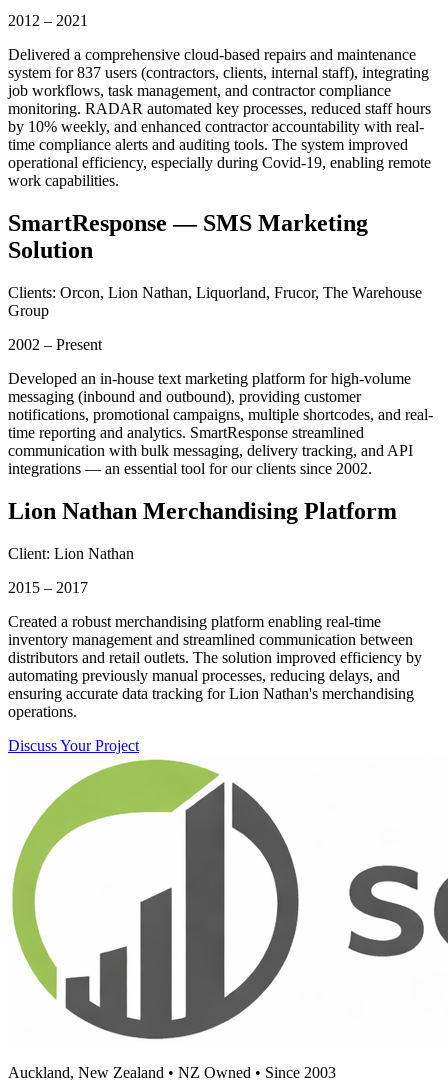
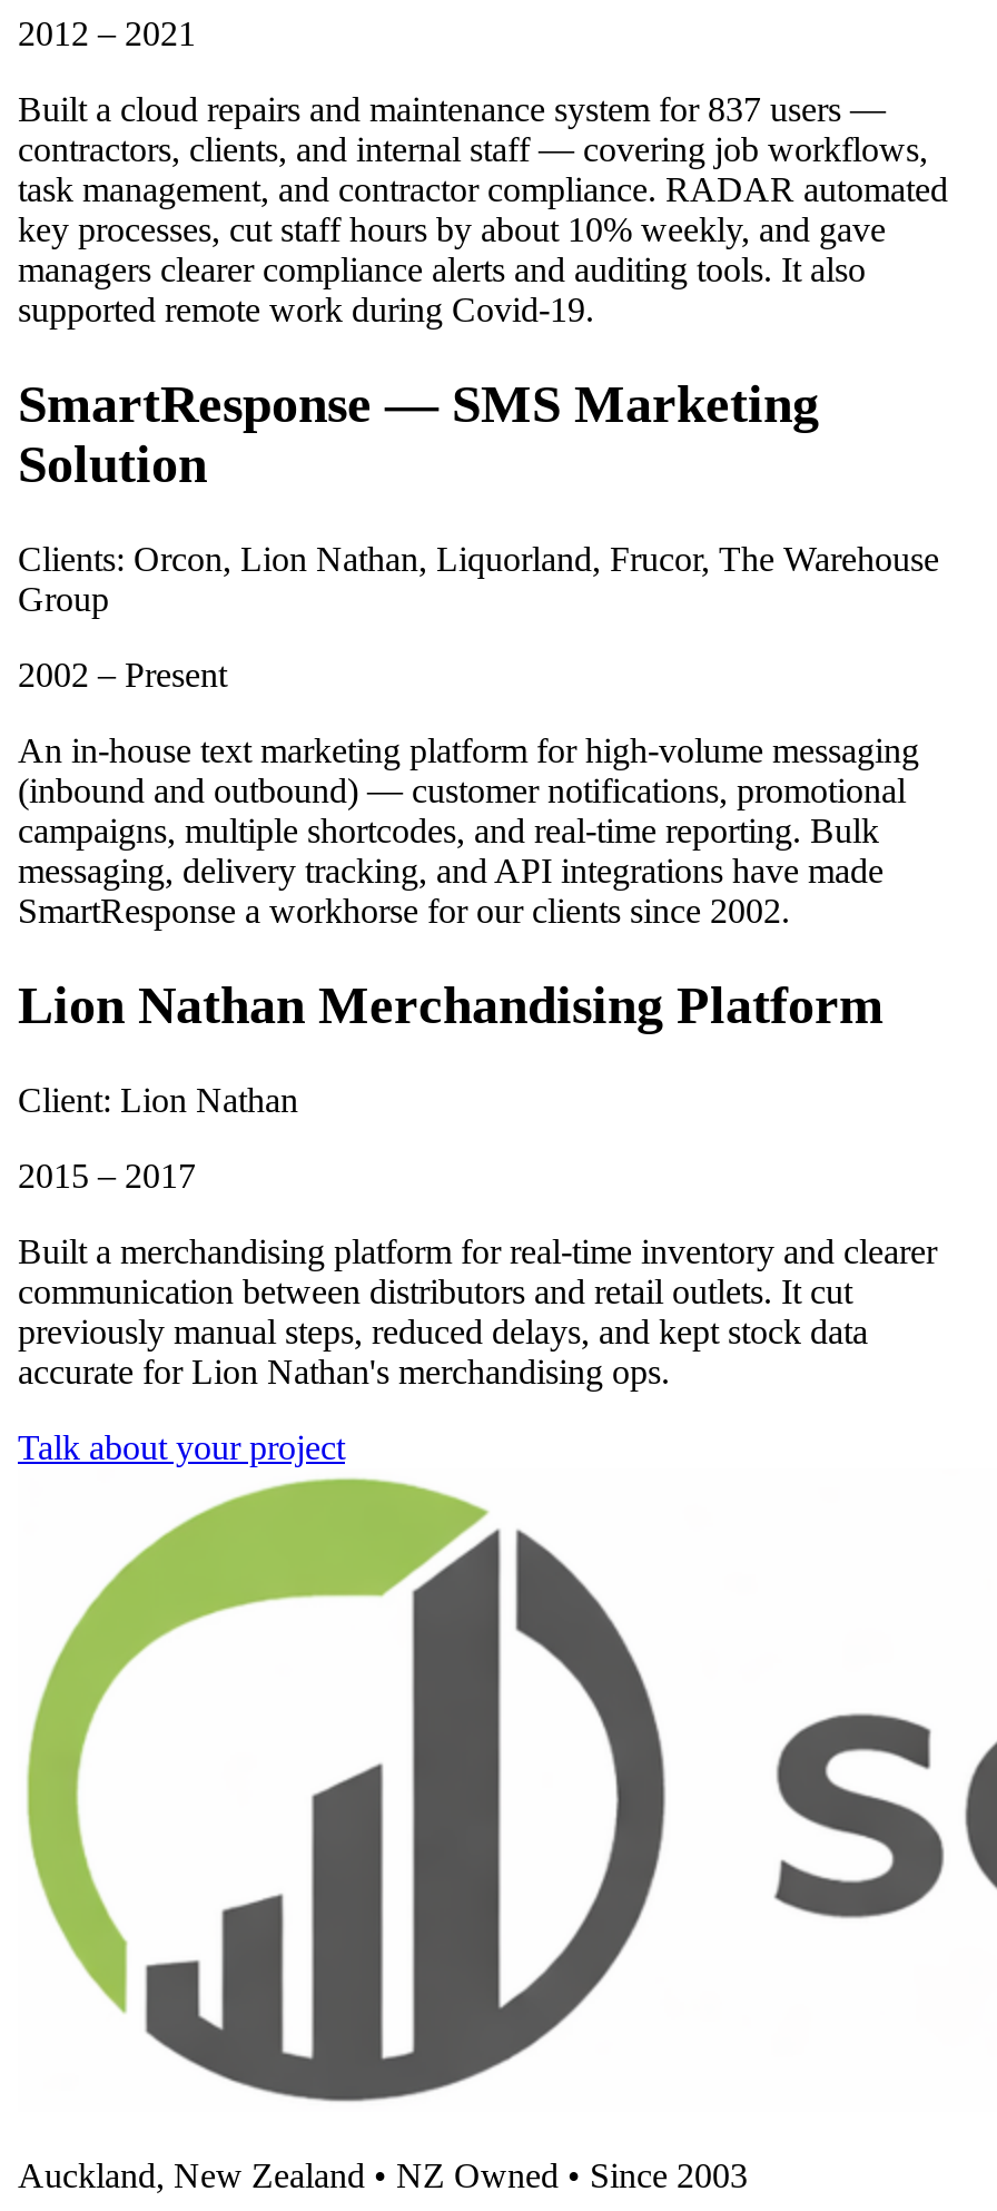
[8,46,431,189] Delivered a comprehensive cloud-based repairs and maintenance | system for 837 users (contractors, clients, internal staff), integrating | job workflows, task management, and contractor compliance | monitoring. RADAR automated key processes, reduced staff hours | by 10% weekly, and enhanced contractor accountability with real- | time compliance alerts and auditing tools. The system improved | operational efficiency, especially during Covid-19, enabling remote | work capabilities. -> [18,91,948,329] Built a cloud repairs and maintenance system for 837 users — | contractors, clients, and internal staff — covering job workflows, | task management, and contractor compliance. RADAR automated | key processes, cut staff hours by about 10% weekly, and gave | managers clearer compliance alerts and auditing tools. It also | supported remote work during Covid-19.
[8,370,433,477] Developed an in-house text marketing platform for high-volume | messaging (inbound and outbound), providing customer | notifications, promotional campaigns, multiple shortcodes, and real- | time reporting and analytics. SmartResponse streamlined | communication with bulk messaging, delivery tracking, and API | integrations — an essential tool for our clients since 2002. -> [18,732,919,930] An in-house text marketing platform for high-volume messaging | (inbound and outbound) — customer notifications, promotional | campaigns, multiple shortcodes, and real-time reporting. Bulk | messaging, delivery tracking, and API integrations have made | SmartResponse a workhorse for our clients since 2002.
[8,612,422,719] Created a robust merchandising platform enabling real-time | inventory management and streamlined communication between | distributors and retail outlets. The solution improved efficiency by | automating previously manual processes, reducing delays, and | ensuring accurate data tracking for Lion Nathan's merchandising | operations. -> [18,1232,937,1391] Built a merchandising platform for real-time inventory and clearer | communication between distributors and retail outlets. It cut | previously manual steps, reduced delays, and kept stock data | accurate for Lion Nathan's merchandising ops.
[8,736,139,753] Discuss Your Project -> [18,1428,345,1466] Talk about your project

